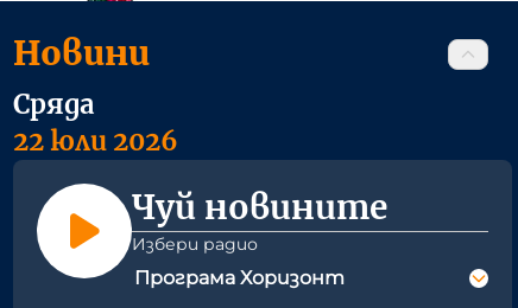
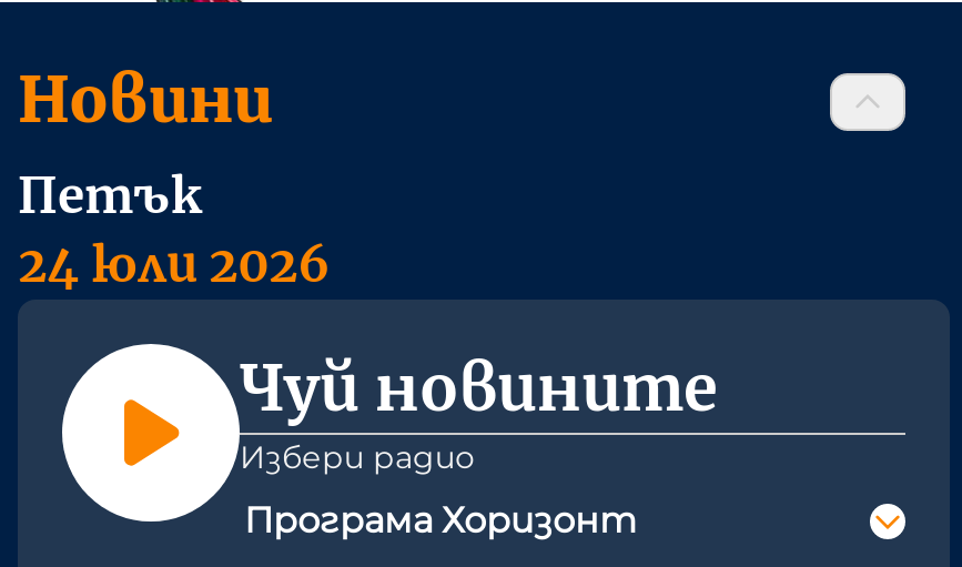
[13,88,178,158] Сряда | 22 юли 2026 -> [18,164,331,295] Петък | 24 юли 2026

